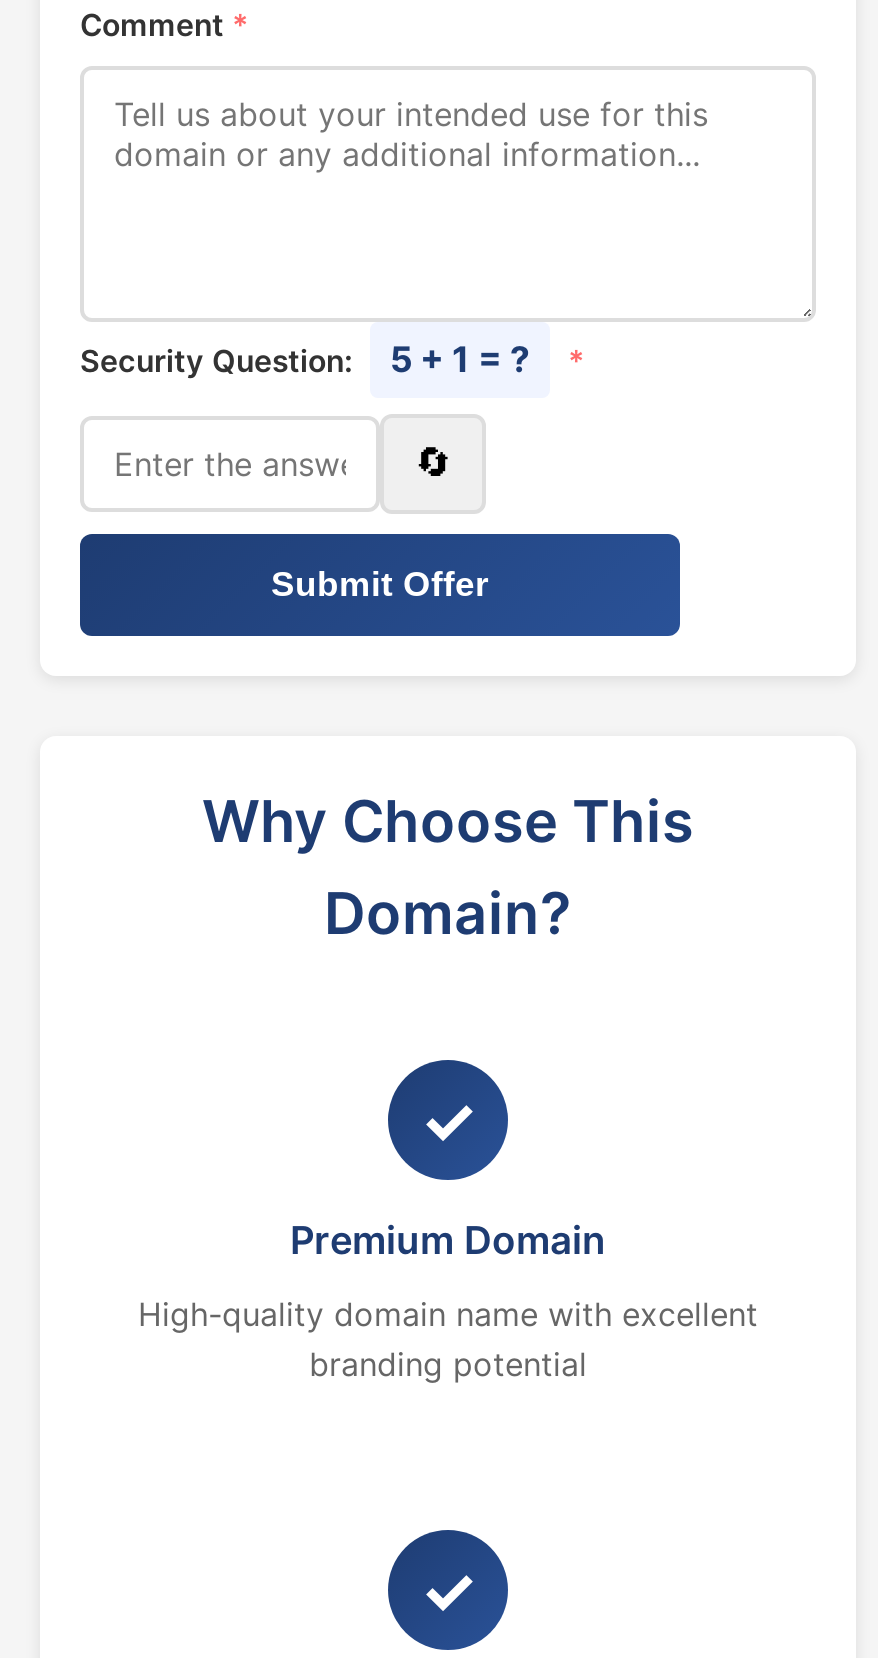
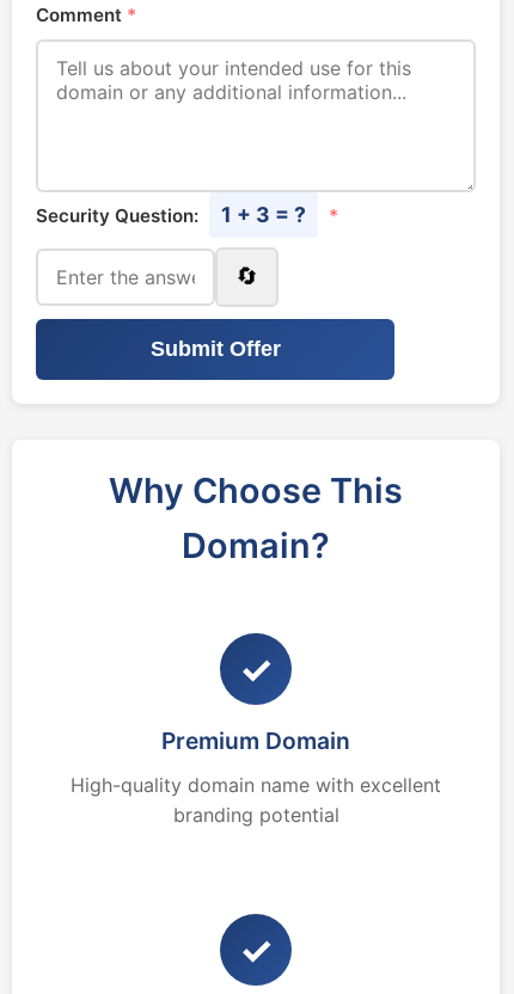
[390,338,530,380] 5 + 1 = ? -> [221,202,306,227] 1 + 3 = ?

